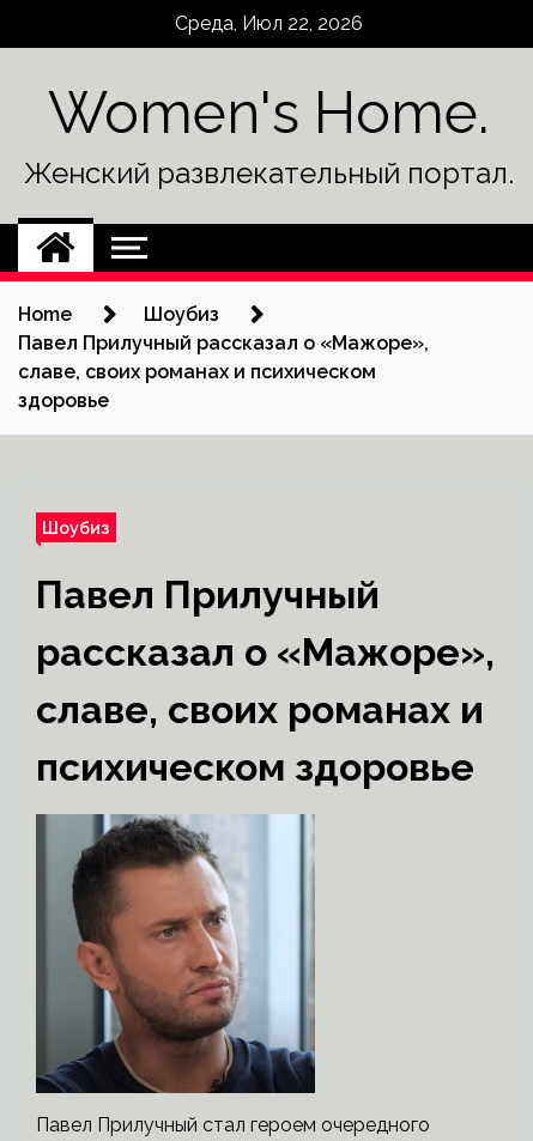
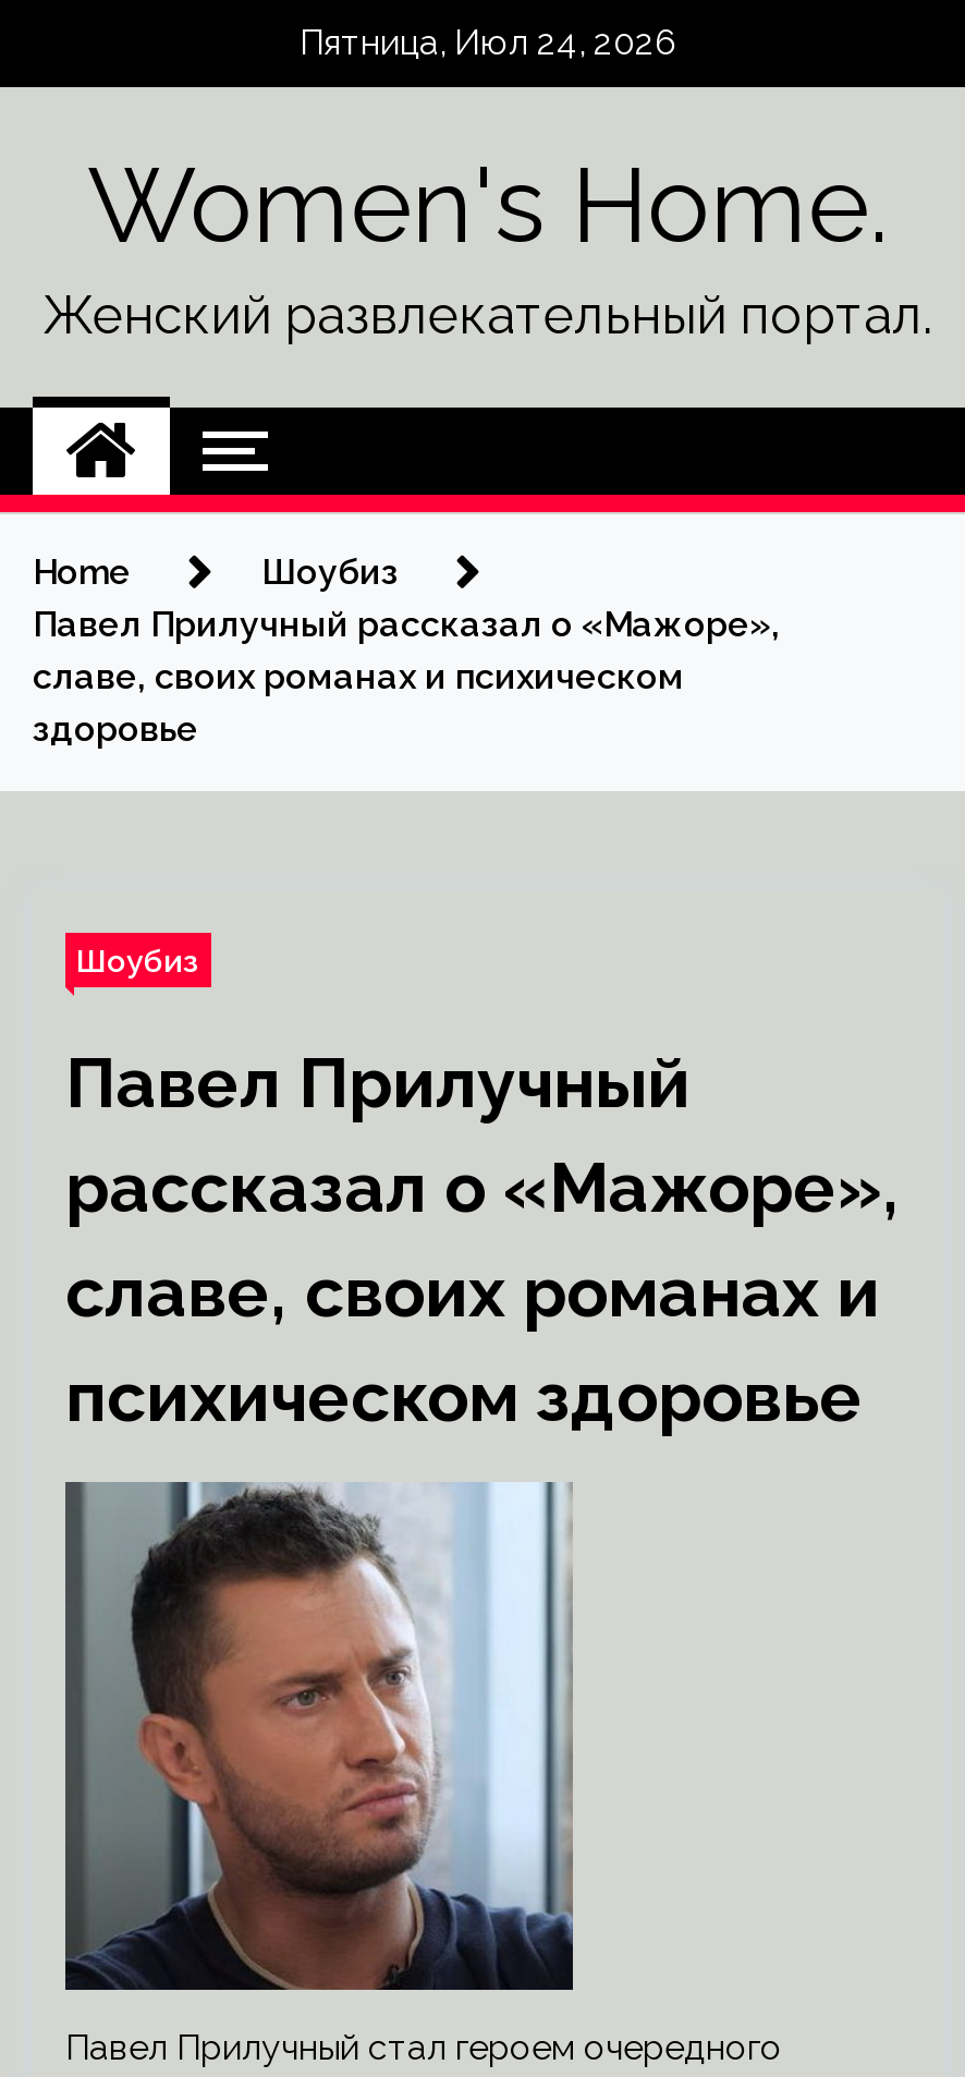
[174,12,362,35] Среда, Июл 22, 2026 -> [300,22,676,63] Пятница, Июл 24, 2026

